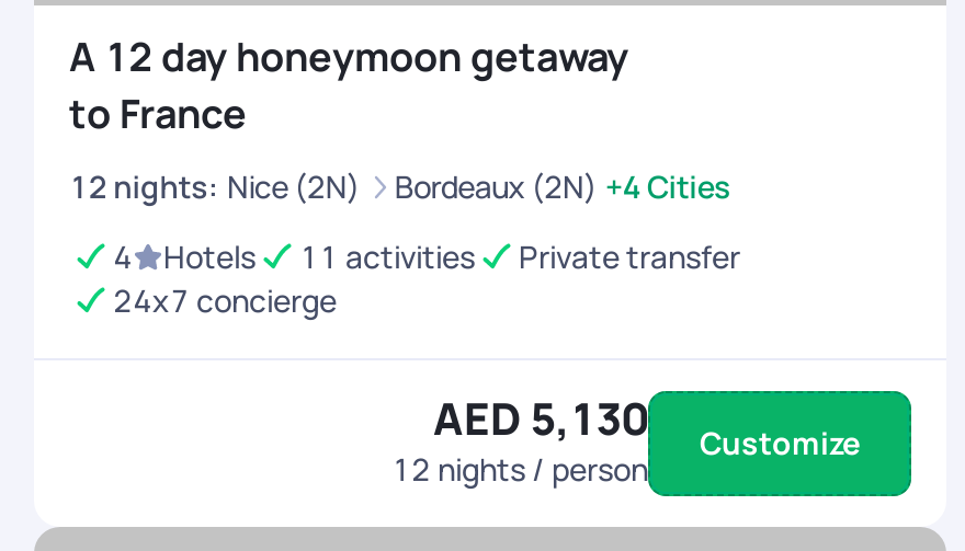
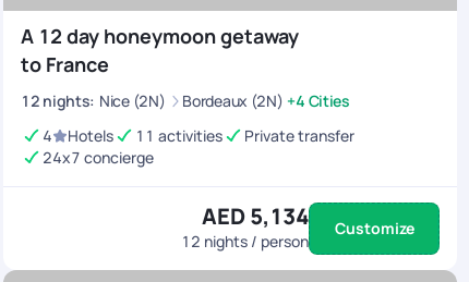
[433,389,860,463] AED 5,130 Customize -> [202,201,414,238] AED 5,134 Customize

